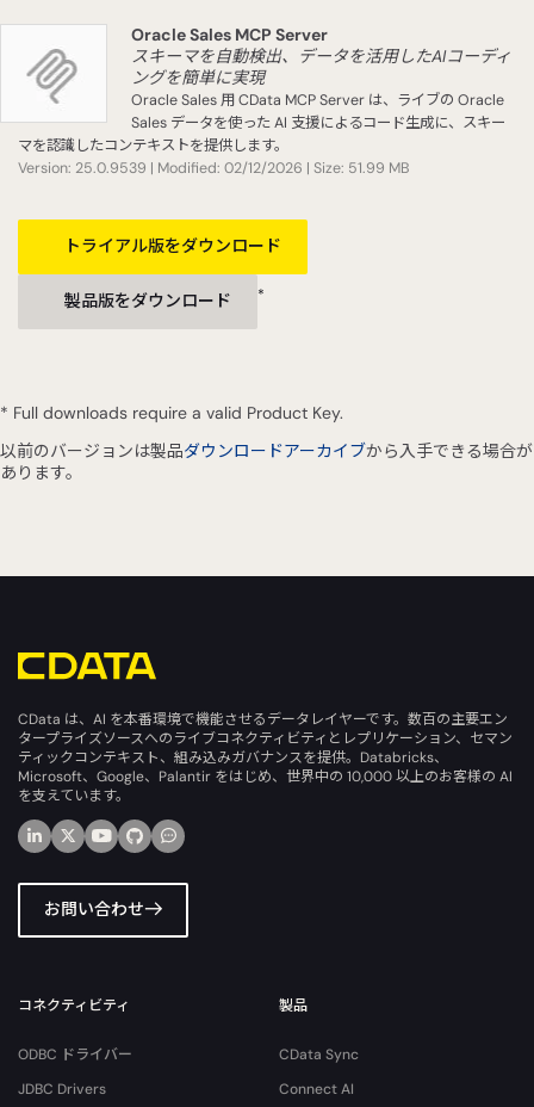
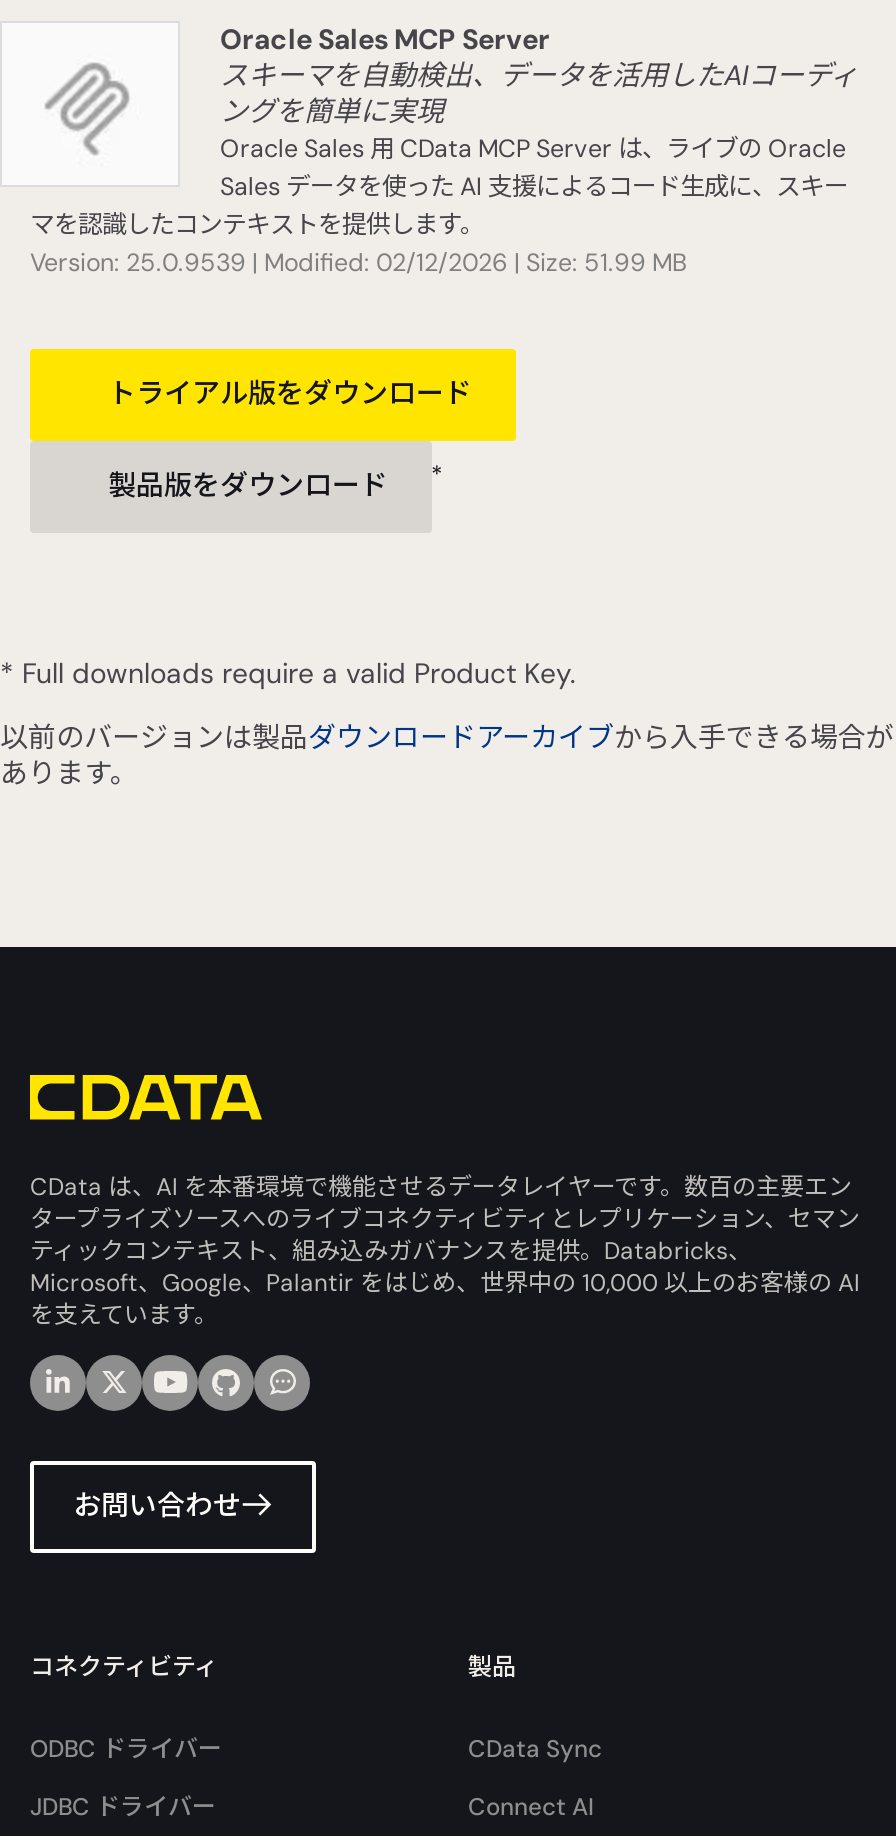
[18,1079,106,1098] JDBC Drivers -> [30,1790,216,1822] JDBC ドライバー

